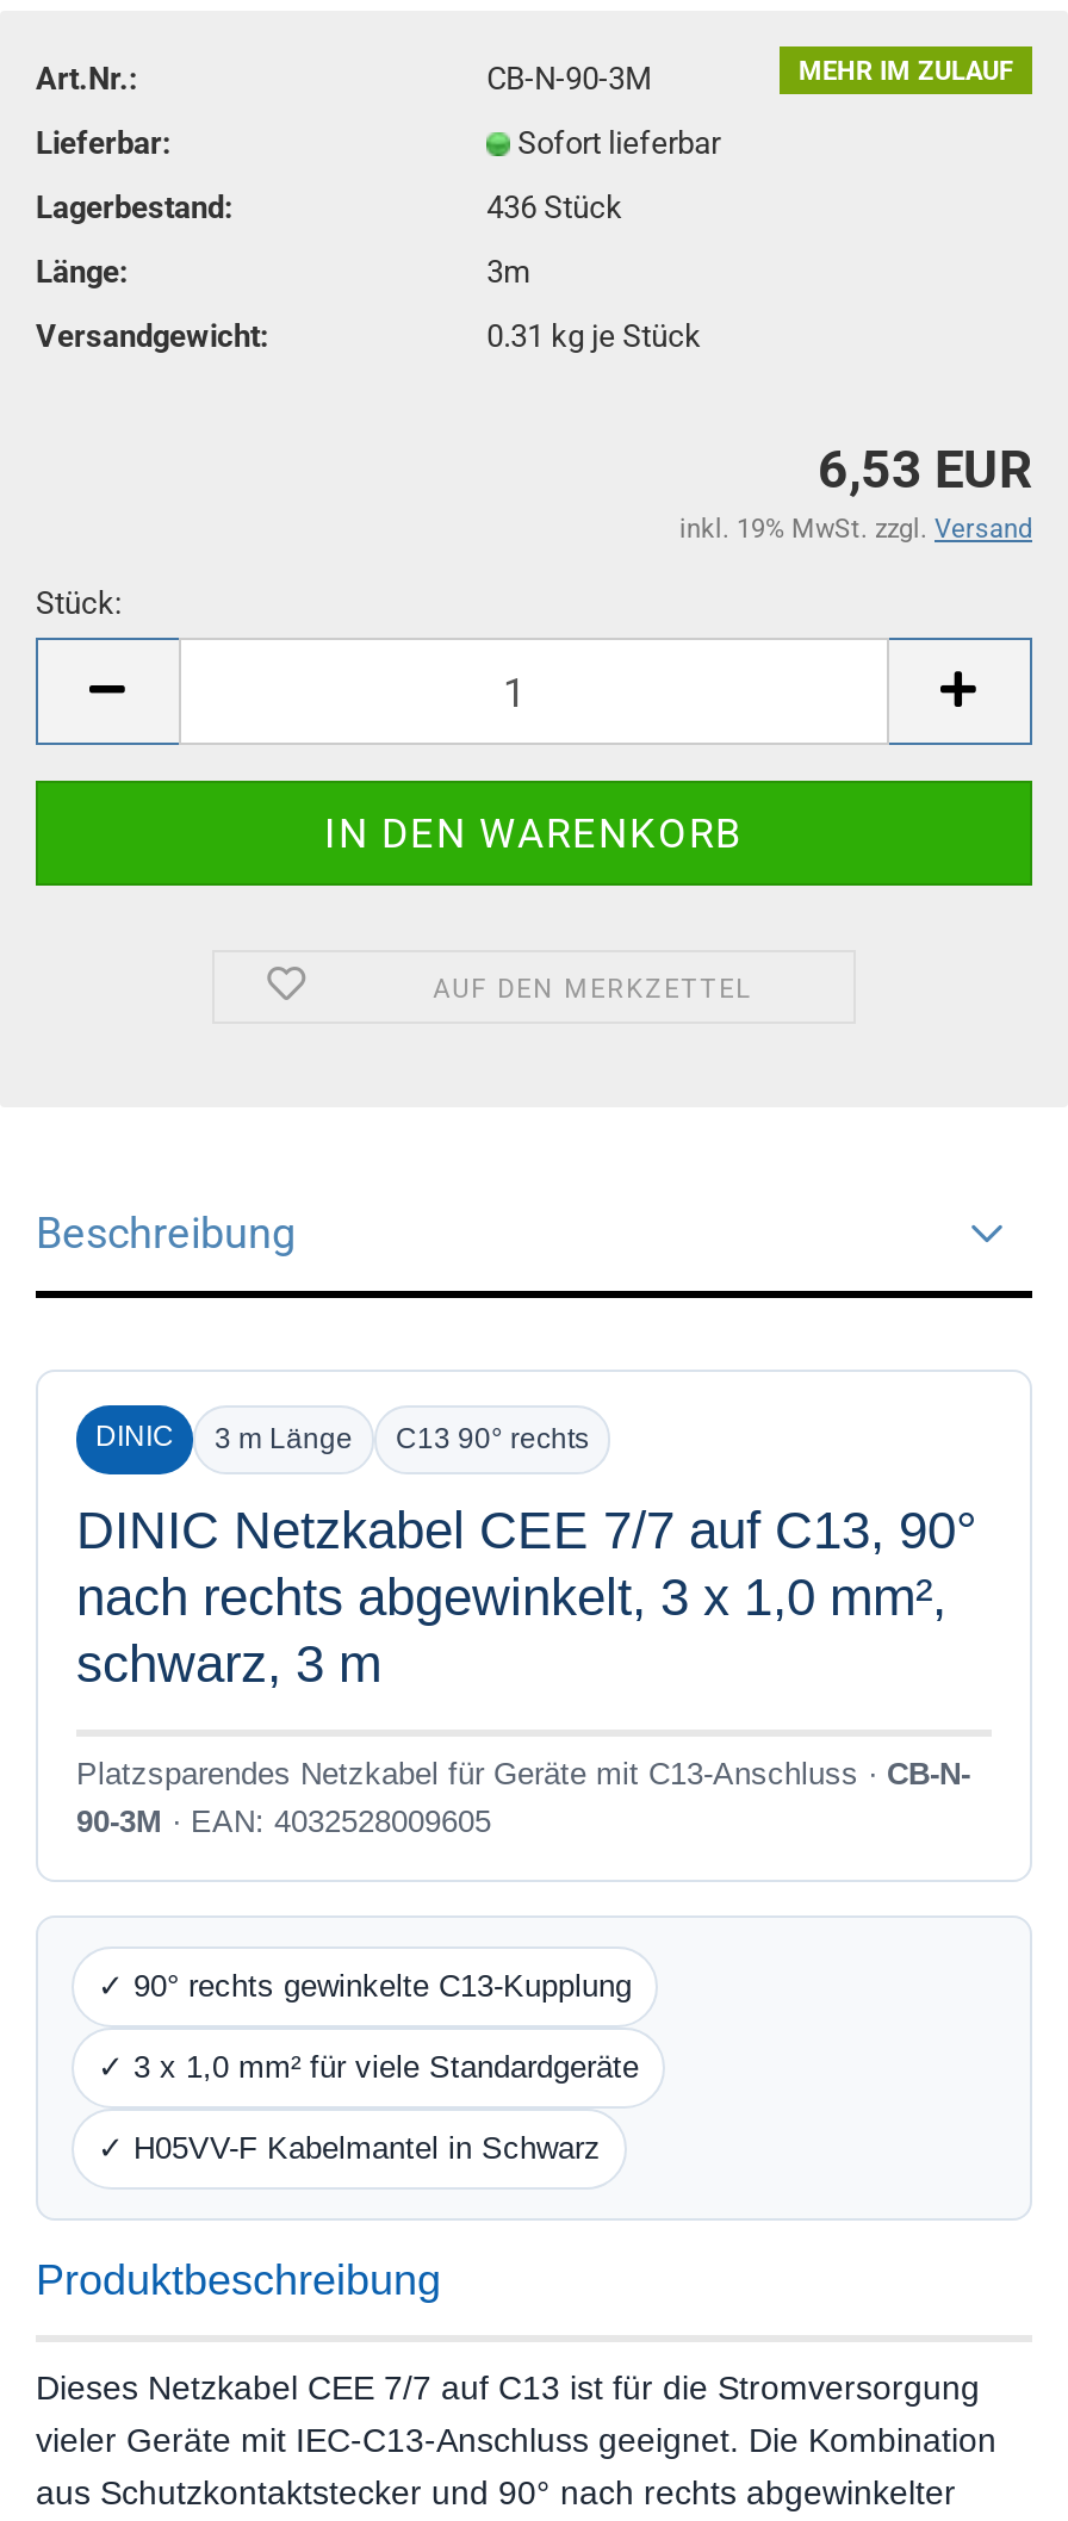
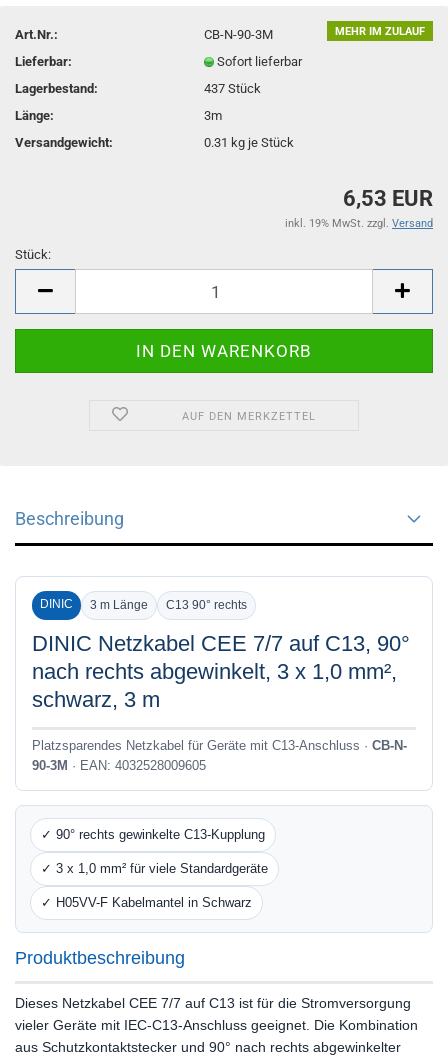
[487,188,623,224] 436 Stück -> [204,80,261,95] 437 Stück

